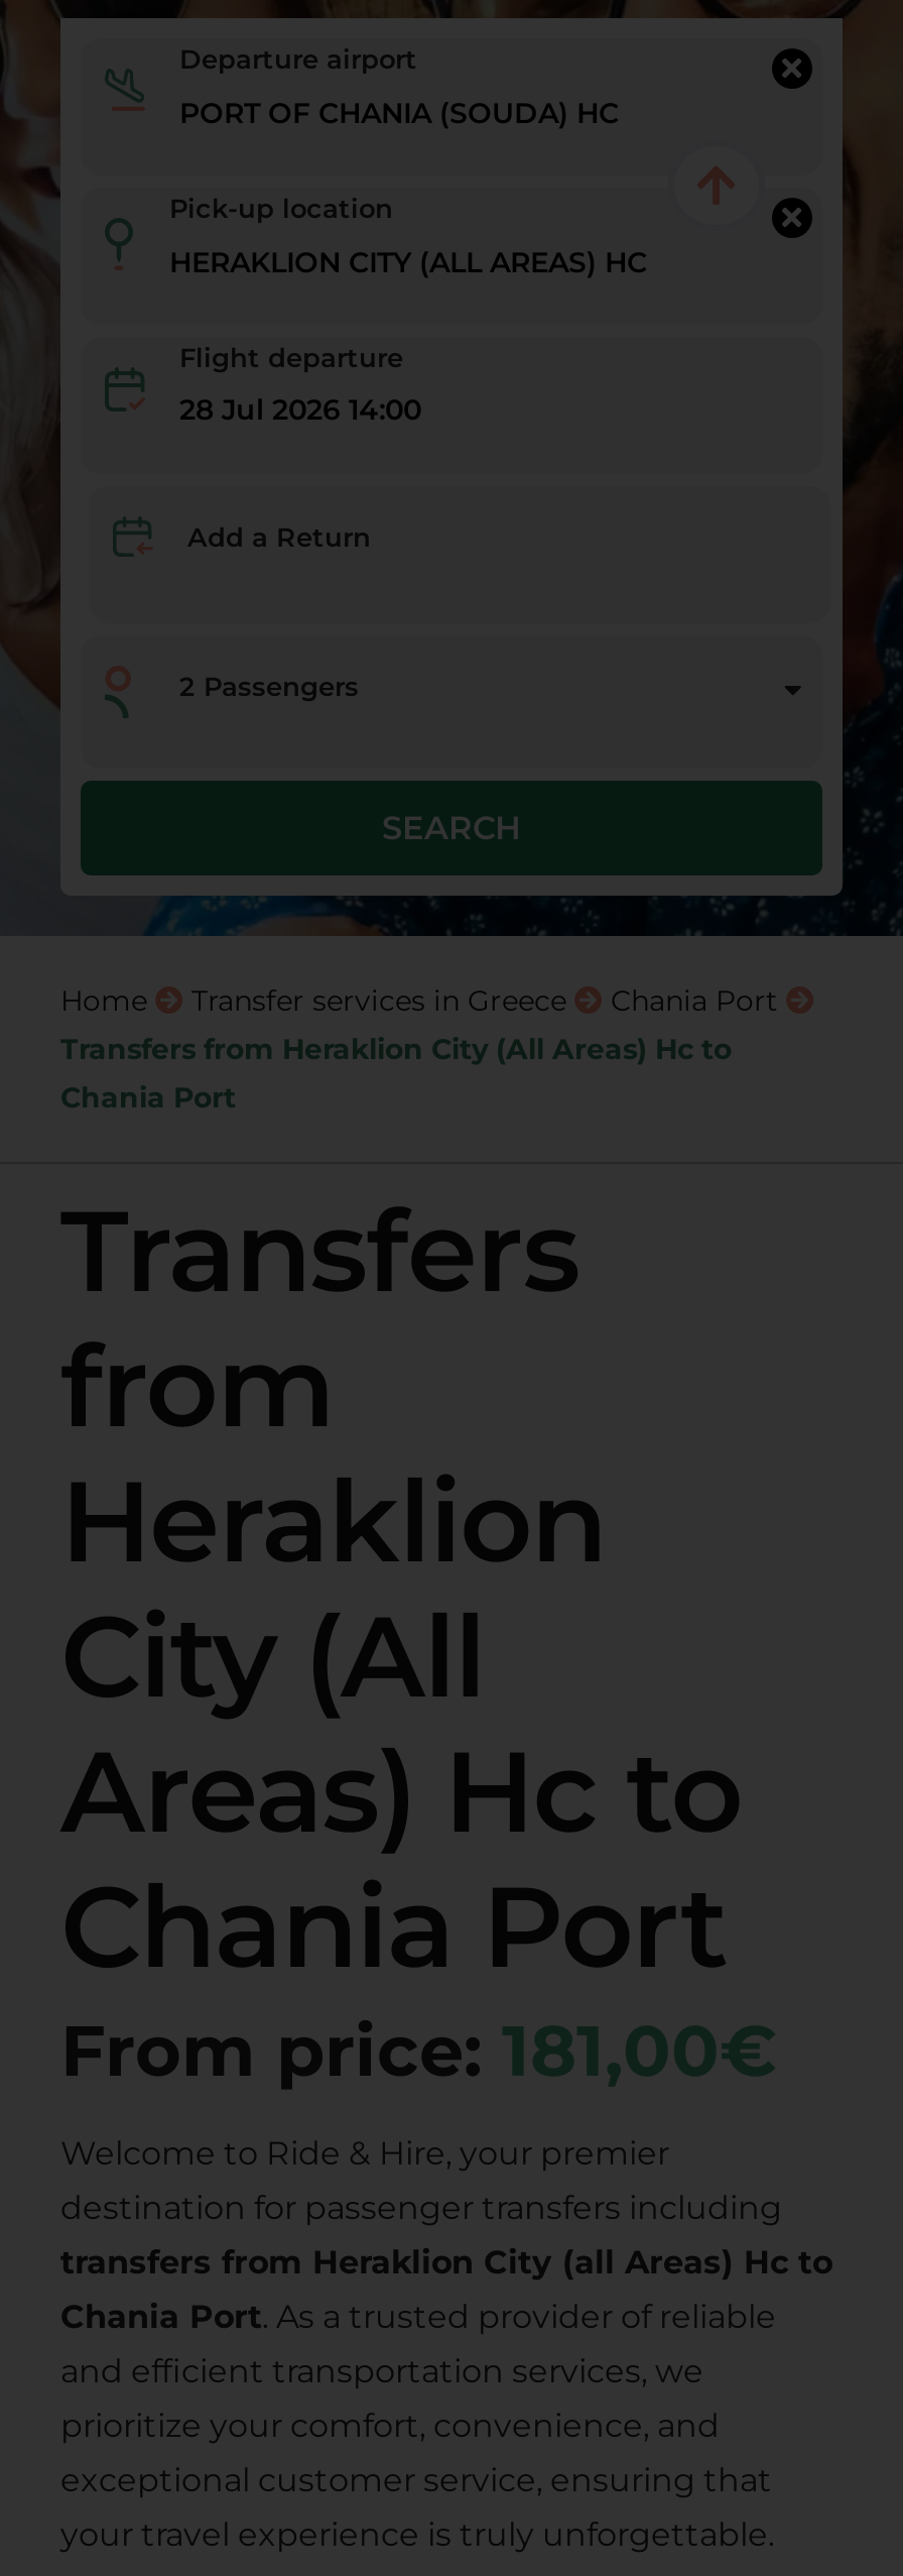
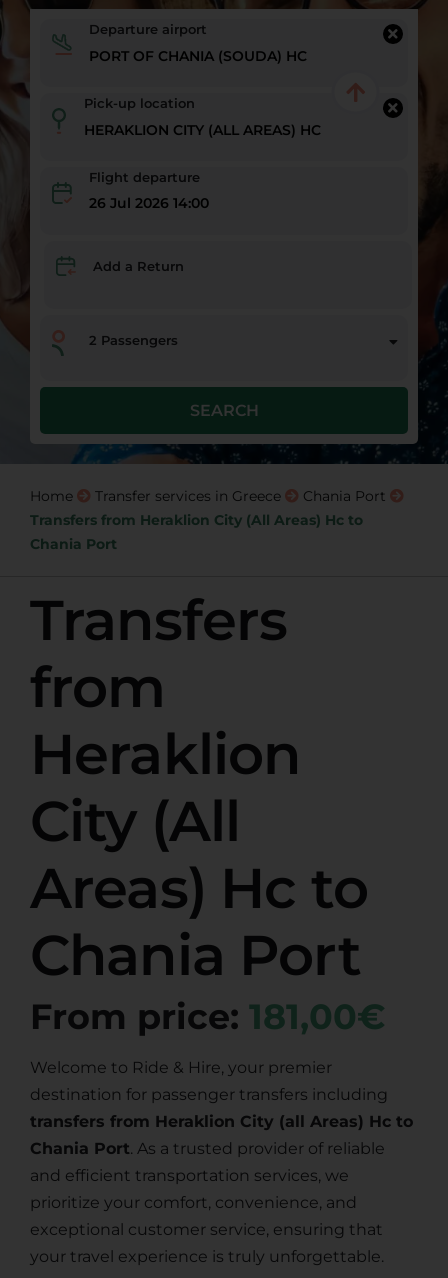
[179,391,421,428] 28 Jul 2026 14:00 -> [89,194,209,212] 26 Jul 2026 14:00

